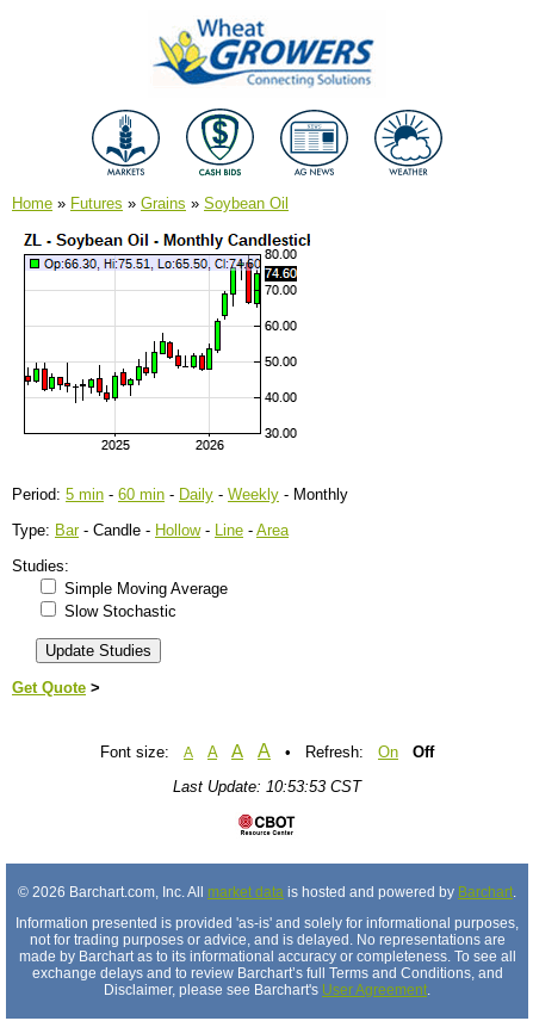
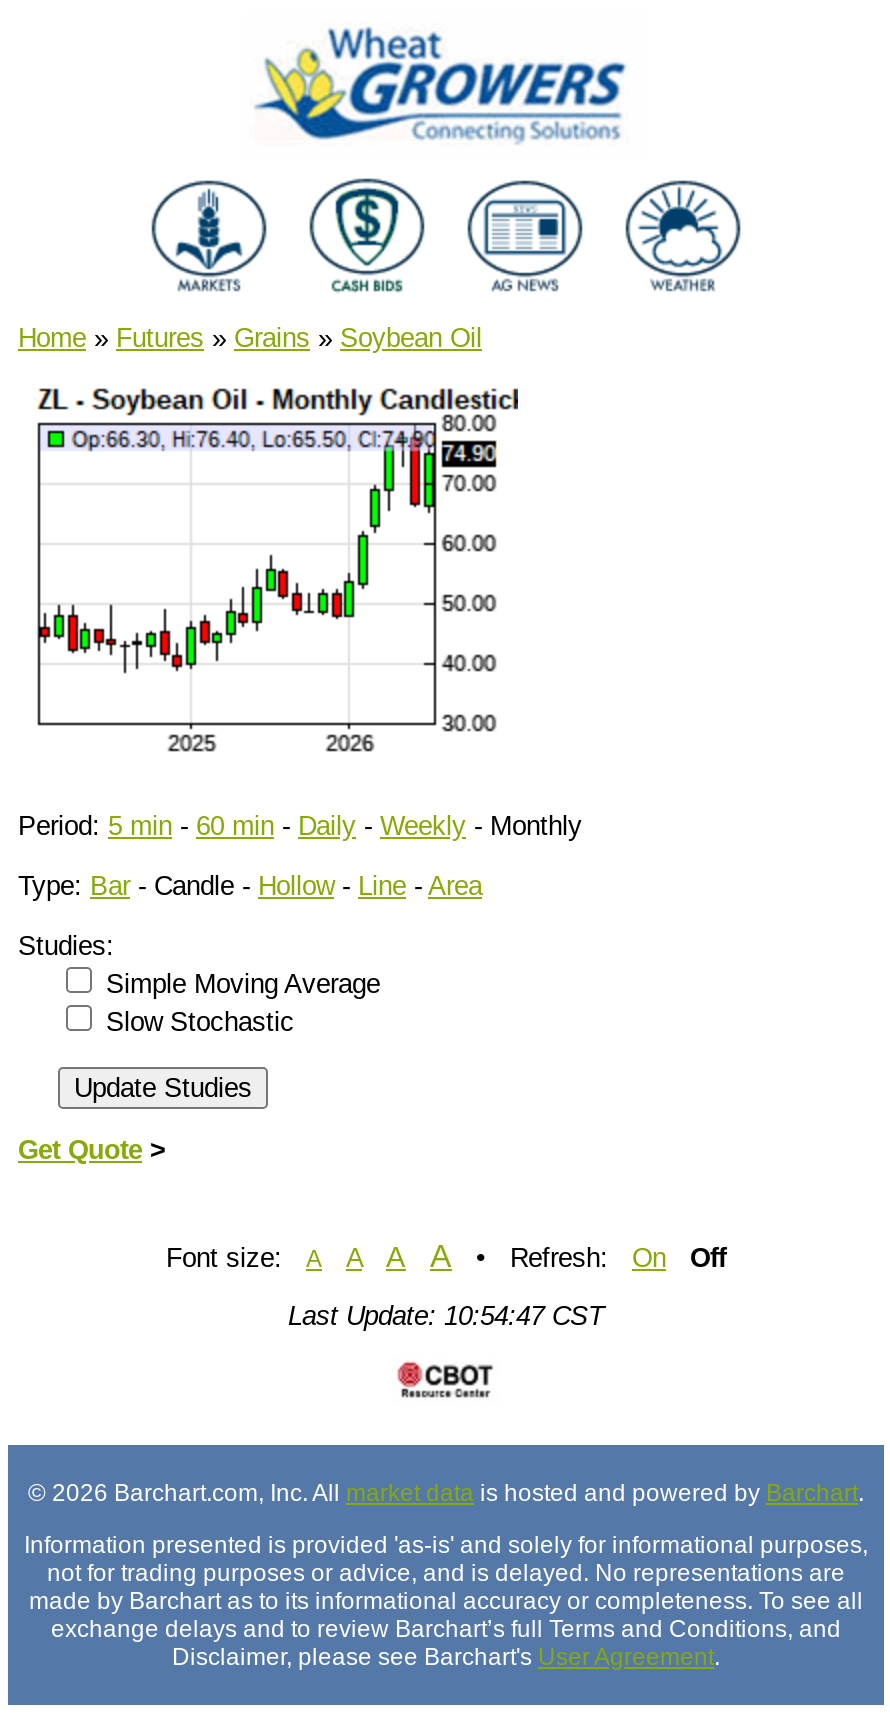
[173,778,361,796] Last Update: 10:53:53 CST -> [288,1302,604,1332] Last Update: 10:54:47 CST

